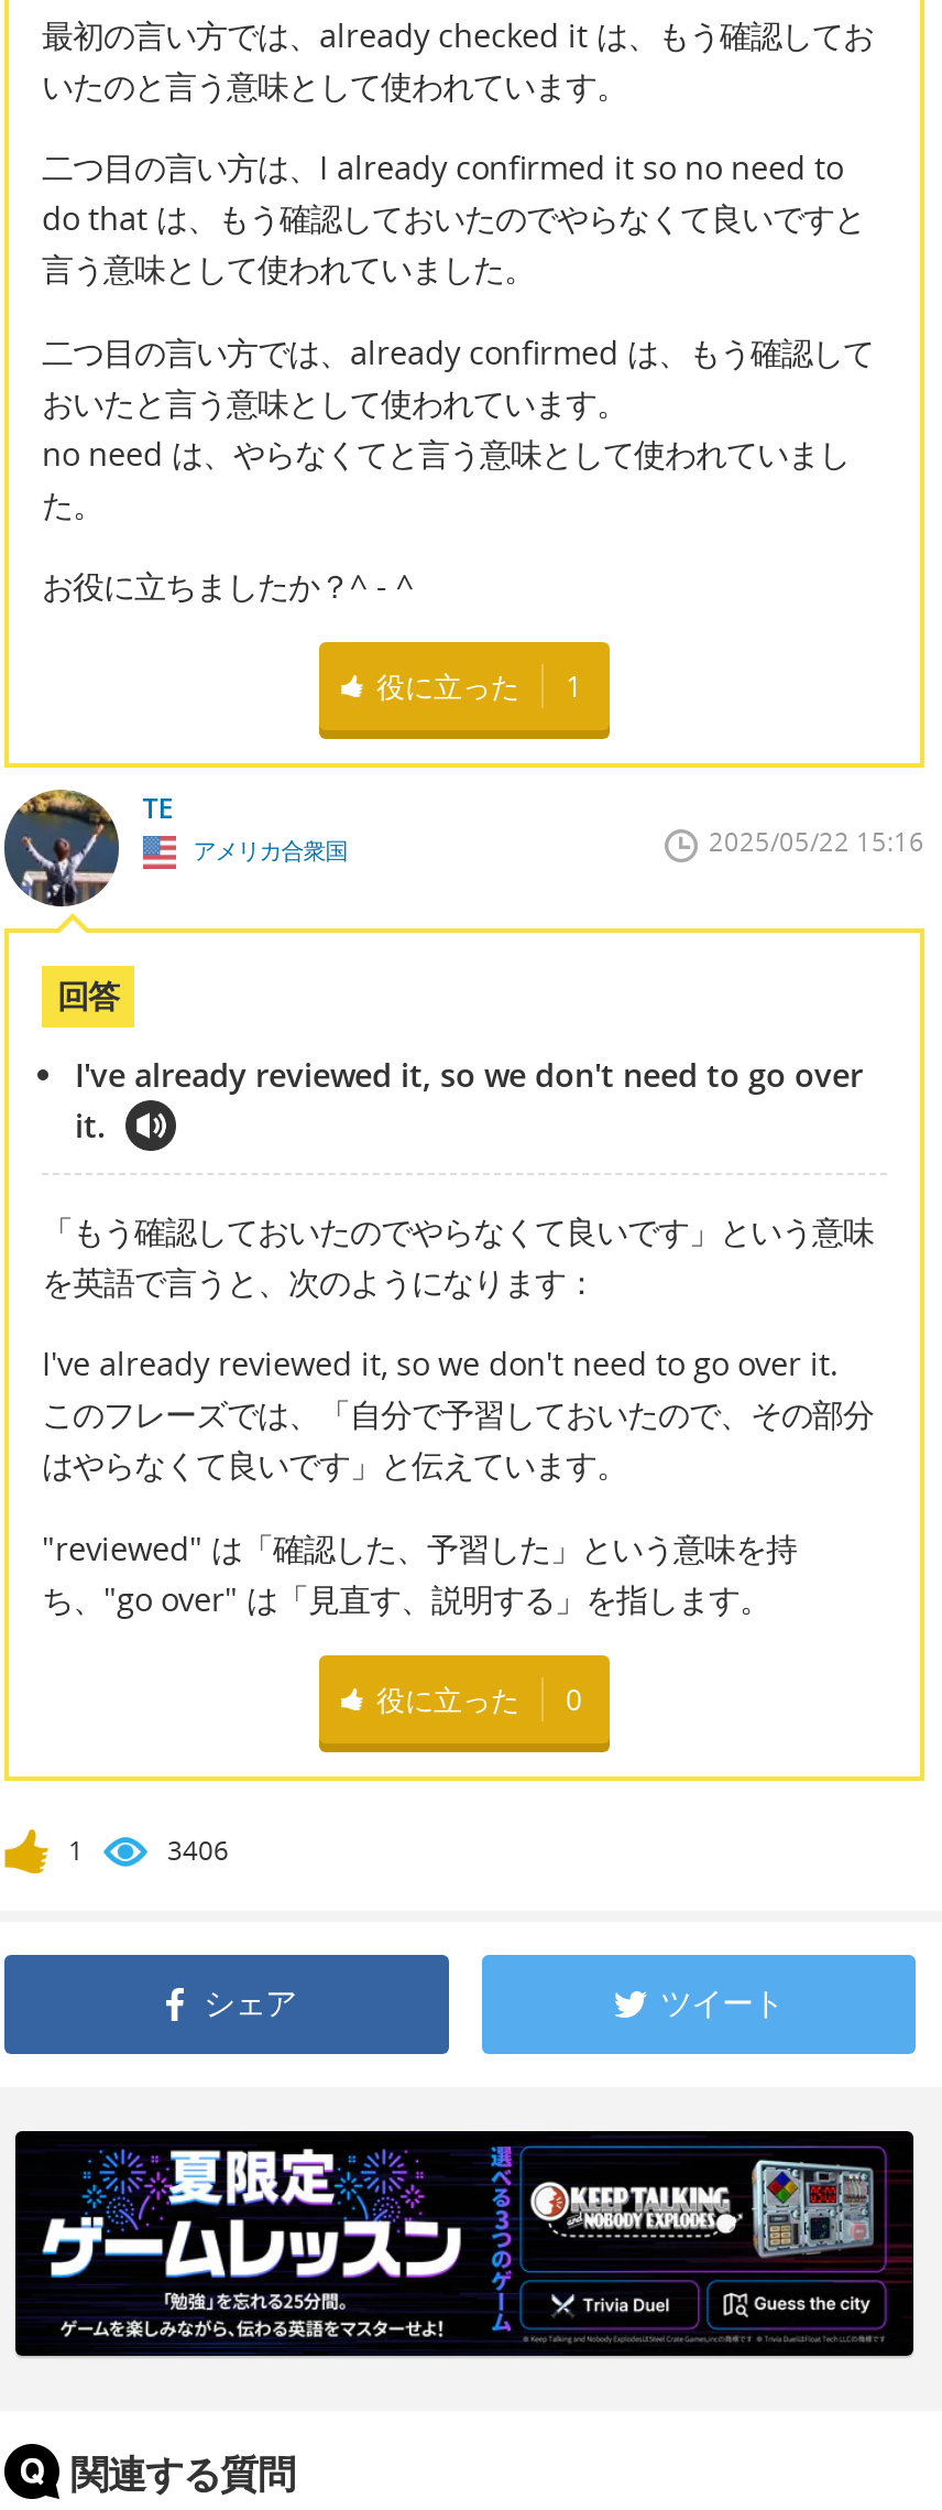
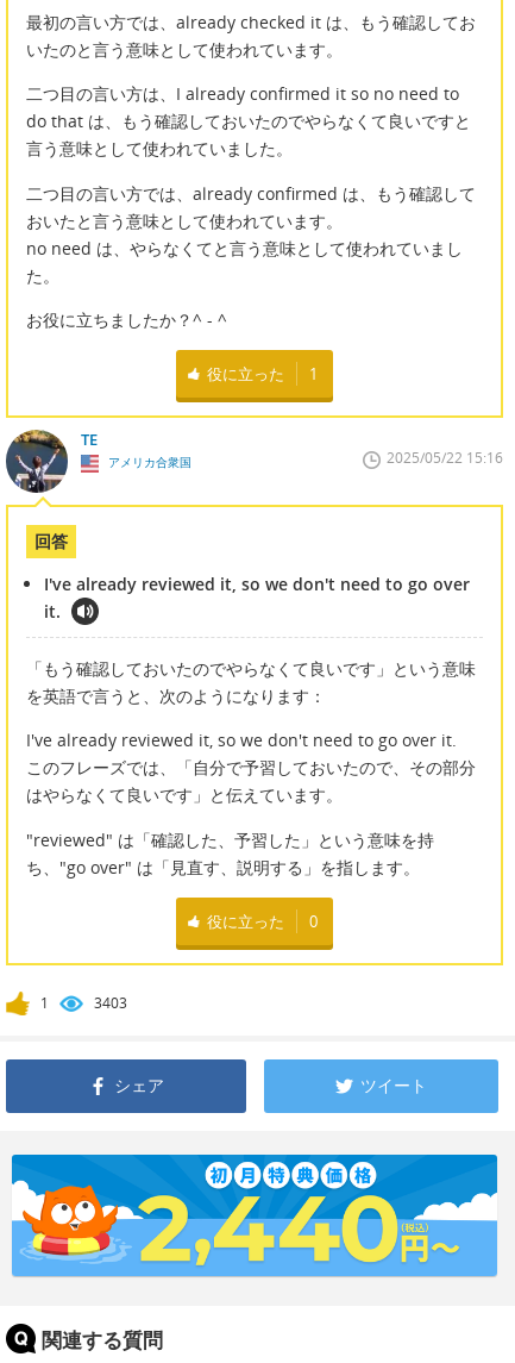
[167,1832,229,1869] 3406 -> [94,993,127,1013] 3403
[13,2129,916,2358] [image] -> [11,1153,498,1277] [image]

